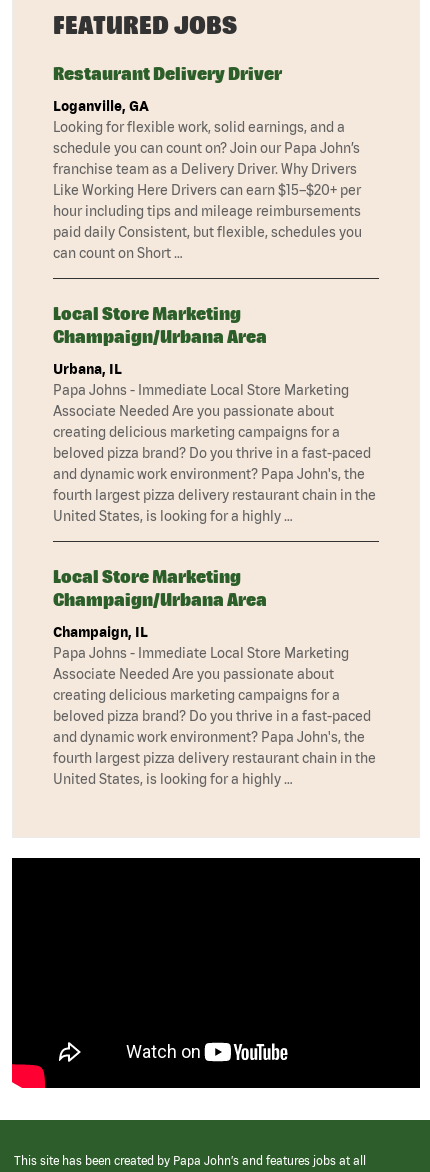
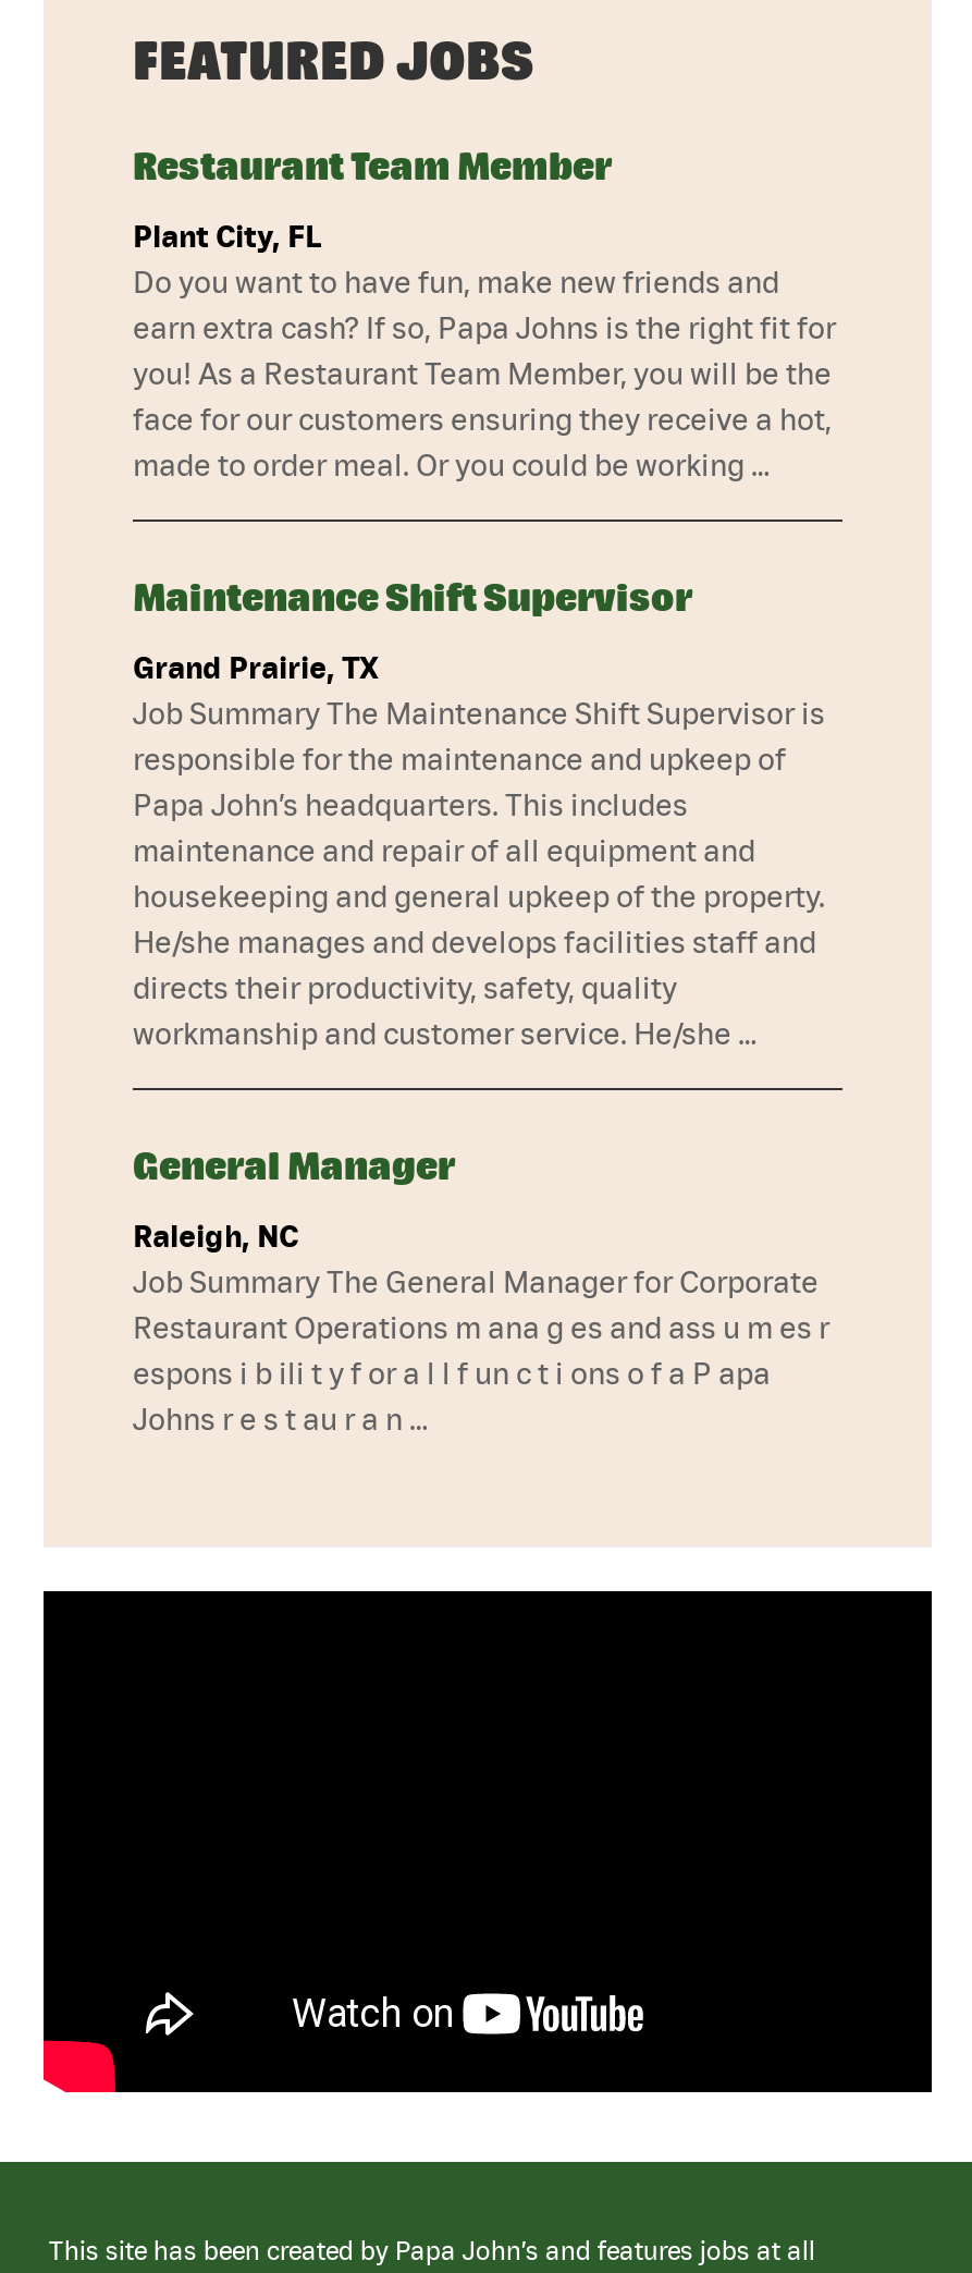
[53,63,282,84] Restaurant Delivery Driver -> [133,143,612,189] Restaurant Team Member
[53,98,362,261] Loganville, GA | Looking for flexible work, solid earnings, and a | schedule you can count on? Join our Papa John’s | franchise team as a Delivery Driver. Why Drivers | Like Working Here Drivers can earn $15–$20+ per | hour including tips and mileage reimbursements | paid daily Consistent, but flexible, schedules you | can count on Short … -> [133,219,836,483] Plant City, FL | Do you want to have fun, make new friends and | earn extra cash? If so, Papa Johns is the right fit for | you! As a Restaurant Team Member, you will be the | face for our customers ensuring they receive a hot, | made to order meal. Or you could be working …
[53,303,267,347] Local Store Marketing | Champaign/Urbana Area -> [133,574,692,620] Maintenance Shift Supervisor
[53,361,376,524] Urbana, IL | Papa Johns - Immediate Local Store Marketing | Associate Needed Are you passionate about | creating delicious marketing campaigns for a | beloved pizza brand? Do you thrive in a fast-paced | and dynamic work environment? Papa John's, the | fourth largest pizza delivery restaurant chain in the | United States, is looking for a highly … -> [133,650,825,1051] Grand Prairie, TX | Job Summary The Maintenance Shift Supervisor is | responsible for the maintenance and upkeep of | Papa John’s headquarters. This includes | maintenance and repair of all equipment and | housekeeping and general upkeep of the property. | He/she manages and develops facilities staff and | directs their productivity, safety, quality | workmanship and customer service. He/she …
[53,566,267,610] Local Store Marketing | Champaign/Urbana Area -> [133,1143,455,1188] General Manager
[53,624,376,787] Champaign, IL | Papa Johns - Immediate Local Store Marketing | Associate Needed Are you passionate about | creating delicious marketing campaigns for a | beloved pizza brand? Do you thrive in a fast-paced | and dynamic work environment? Papa John's, the | fourth largest pizza delivery restaurant chain in the | United States, is looking for a highly … -> [133,1219,829,1437] Raleigh, NC | Job Summary The General Manager for Corporate | Restaurant Operations m ana g es and ass u m es r | espons i b ili t y f or a l l f un c t i ons o f a P apa | Johns r e s t au r a n …

